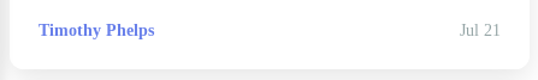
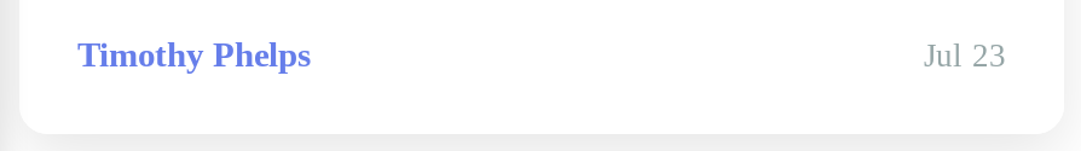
[460,21,501,39] Jul 21 -> [924,37,1006,73] Jul 23

